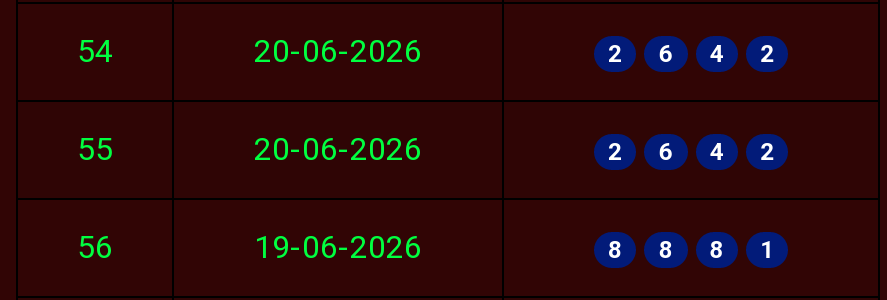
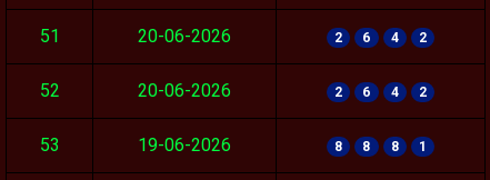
[77,32,113,70] 54 -> [39,26,59,47] 51
[77,130,113,168] 55 -> [39,80,59,101] 52
[77,228,113,266] 56 -> [39,134,59,156] 53

